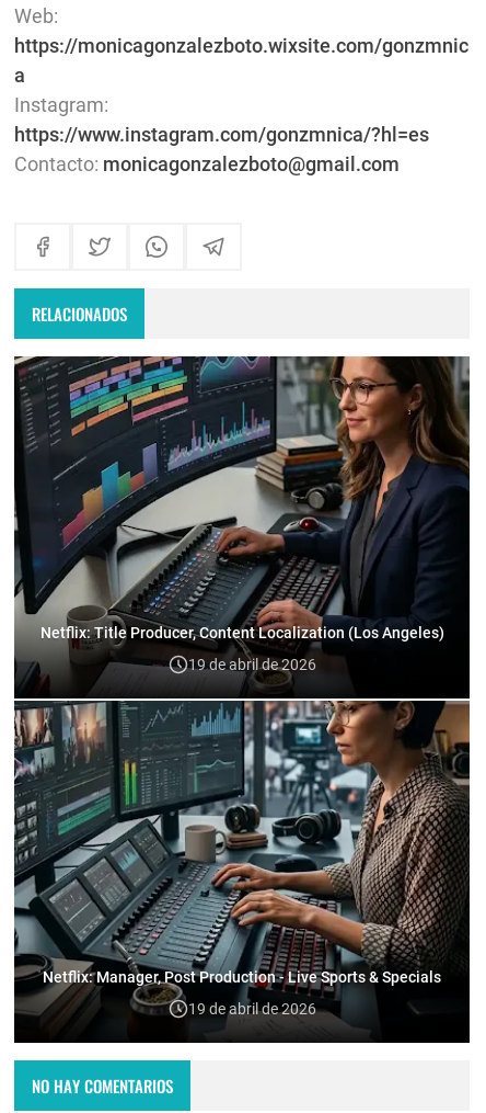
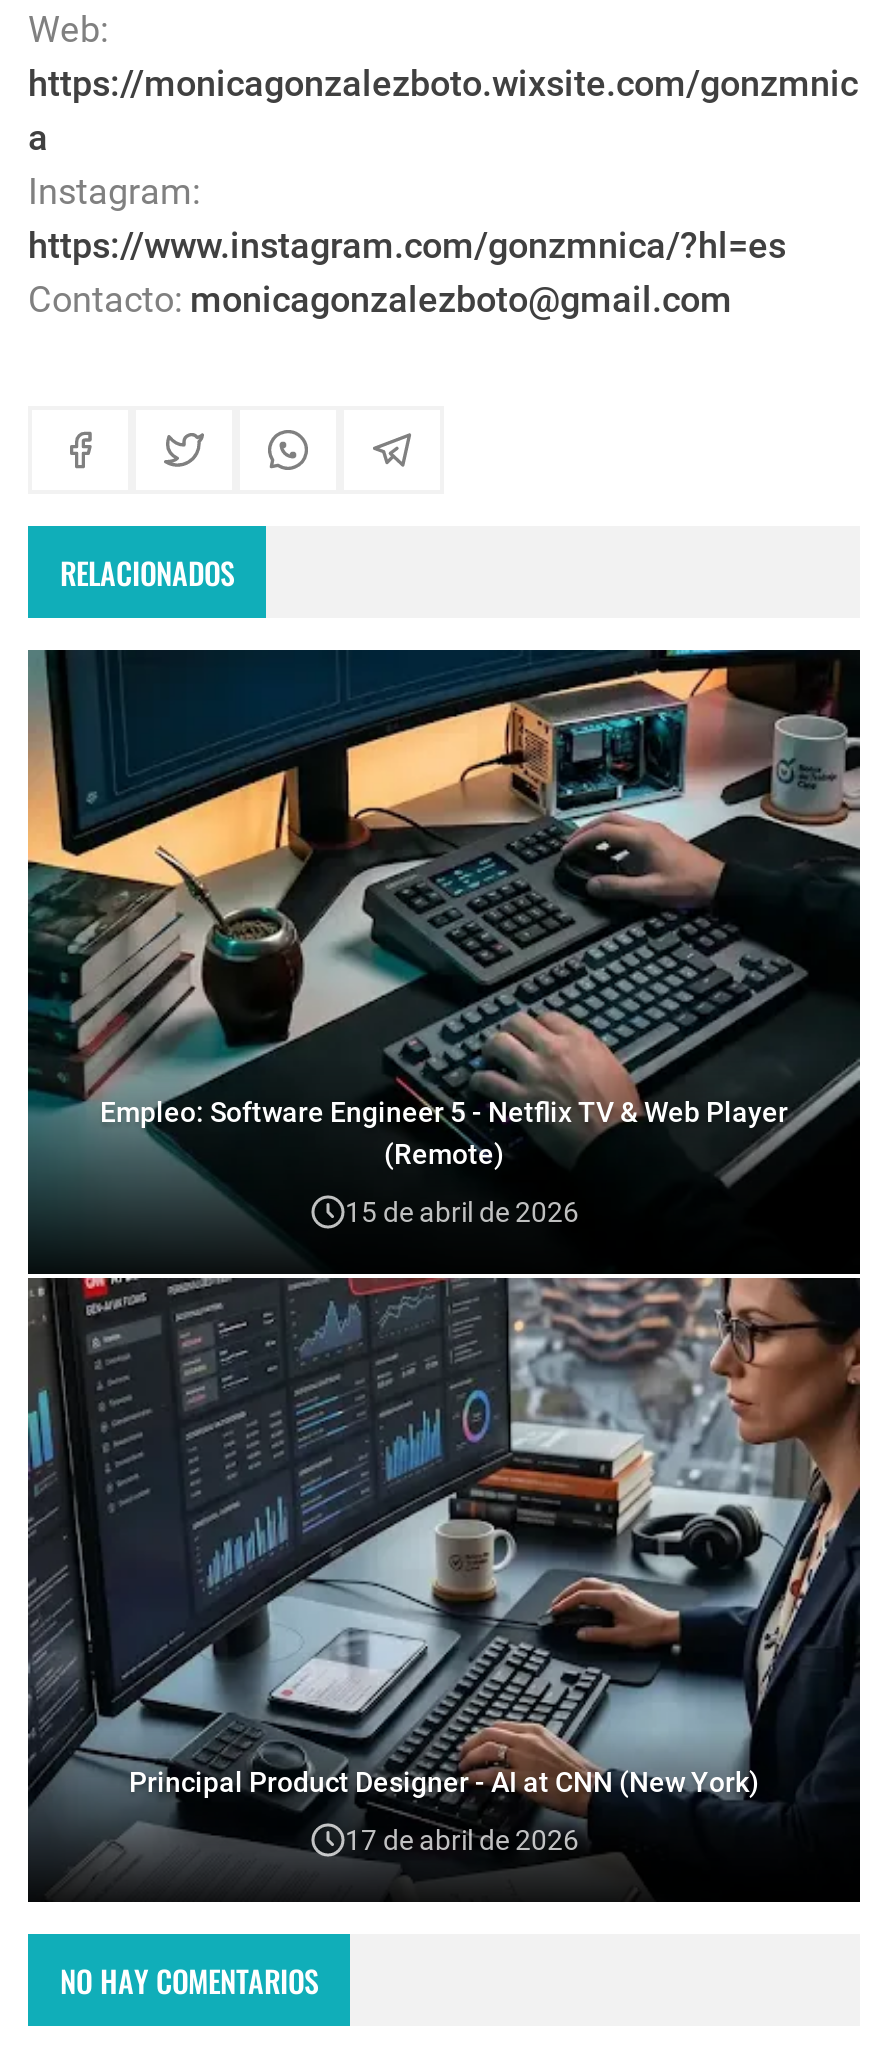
[13,355,471,692] [image] | Netflix: Title Producer, Content Localization (Los Angeles) -> [26,648,860,1260] [image] | Empleo: Software Engineer 5 - Netflix TV & Web Player | (Remote)
[188,656,316,673] 19 de abril de 2026 -> [345,1196,579,1228] 15 de abril de 2026
[14,700,471,1036] [image] | Netflix: Manager, Post Production - Live Sports & Specials -> [28,1276,862,1892] [image] | Principal Product Designer - AI at CNN (New York)
[188,1000,316,1017] 19 de abril de 2026 -> [345,1824,579,1856] 17 de abril de 2026

